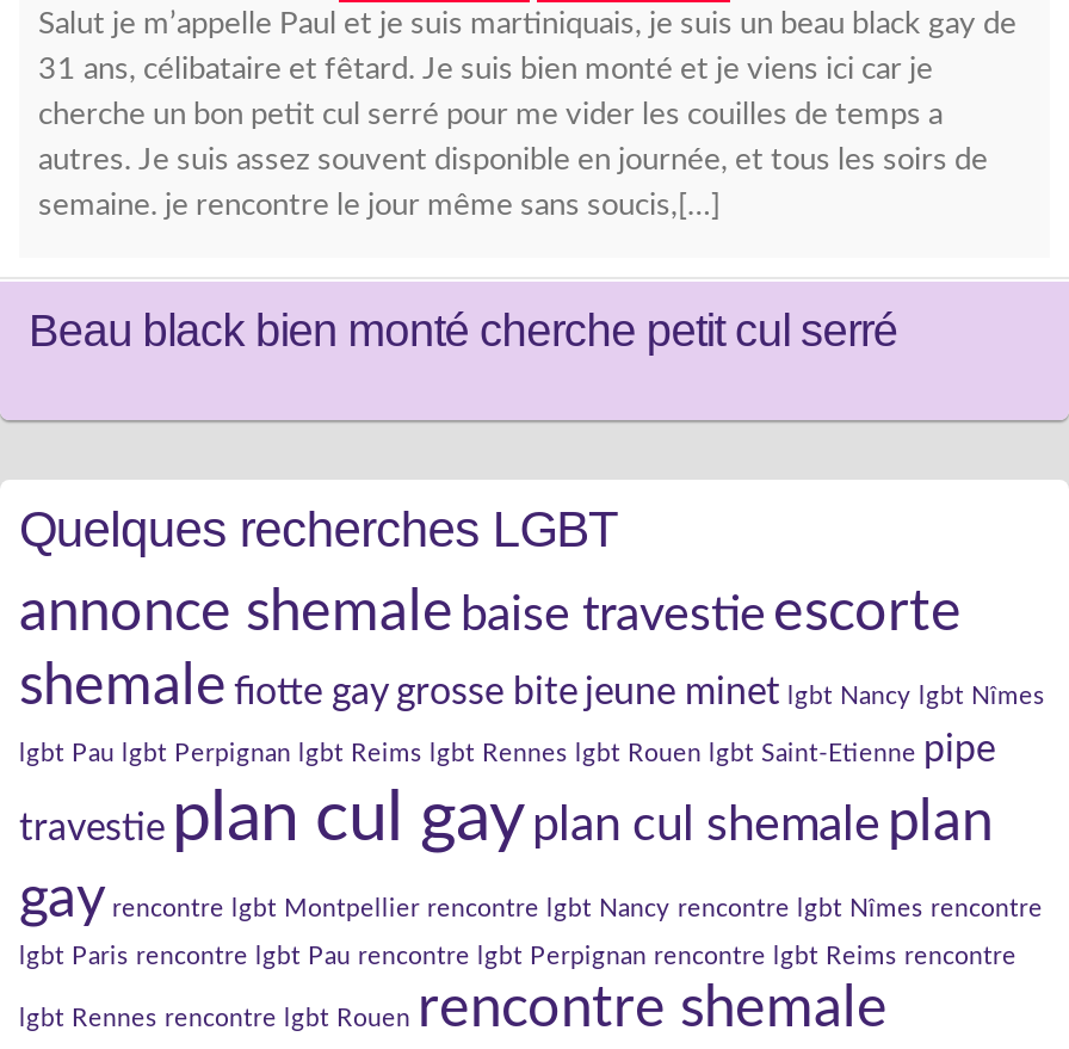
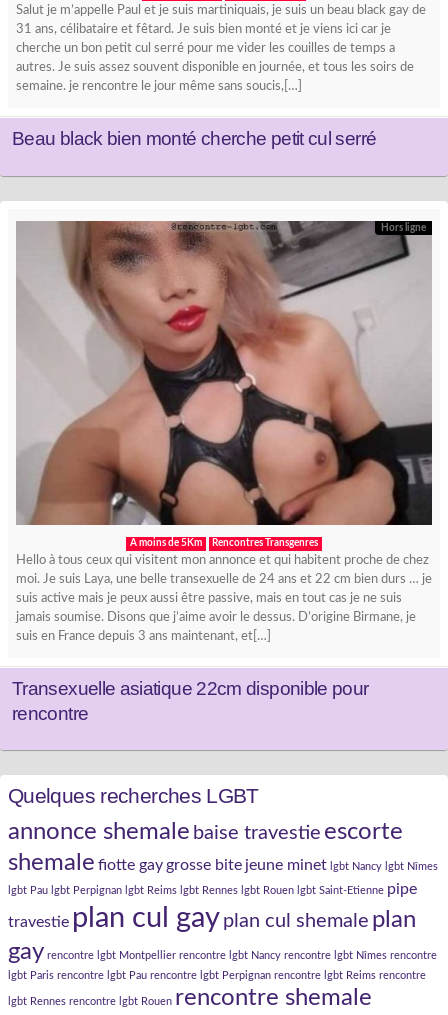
none -> [12,538,432,724] A moins de 5Km | Rencontres Transgenres | Hello à tous ceux qui visitent mon annonce et qui habitent proche de chez | moi. Je suis Laya, une belle transexuelle de 24 ans et 22 cm bien durs … je | suis active mais je peux aussi être passive, mais en tout cas je ne suis | jamais soumise. Disons que j’aime avoir le dessus. D’origine Birmane, je | suis en France depuis 3 ans maintenant, et[…] | Transexuelle asiatique 22cm disponible pour | rencontre
none -> [15,220,433,526] [image] | Hors ligne

